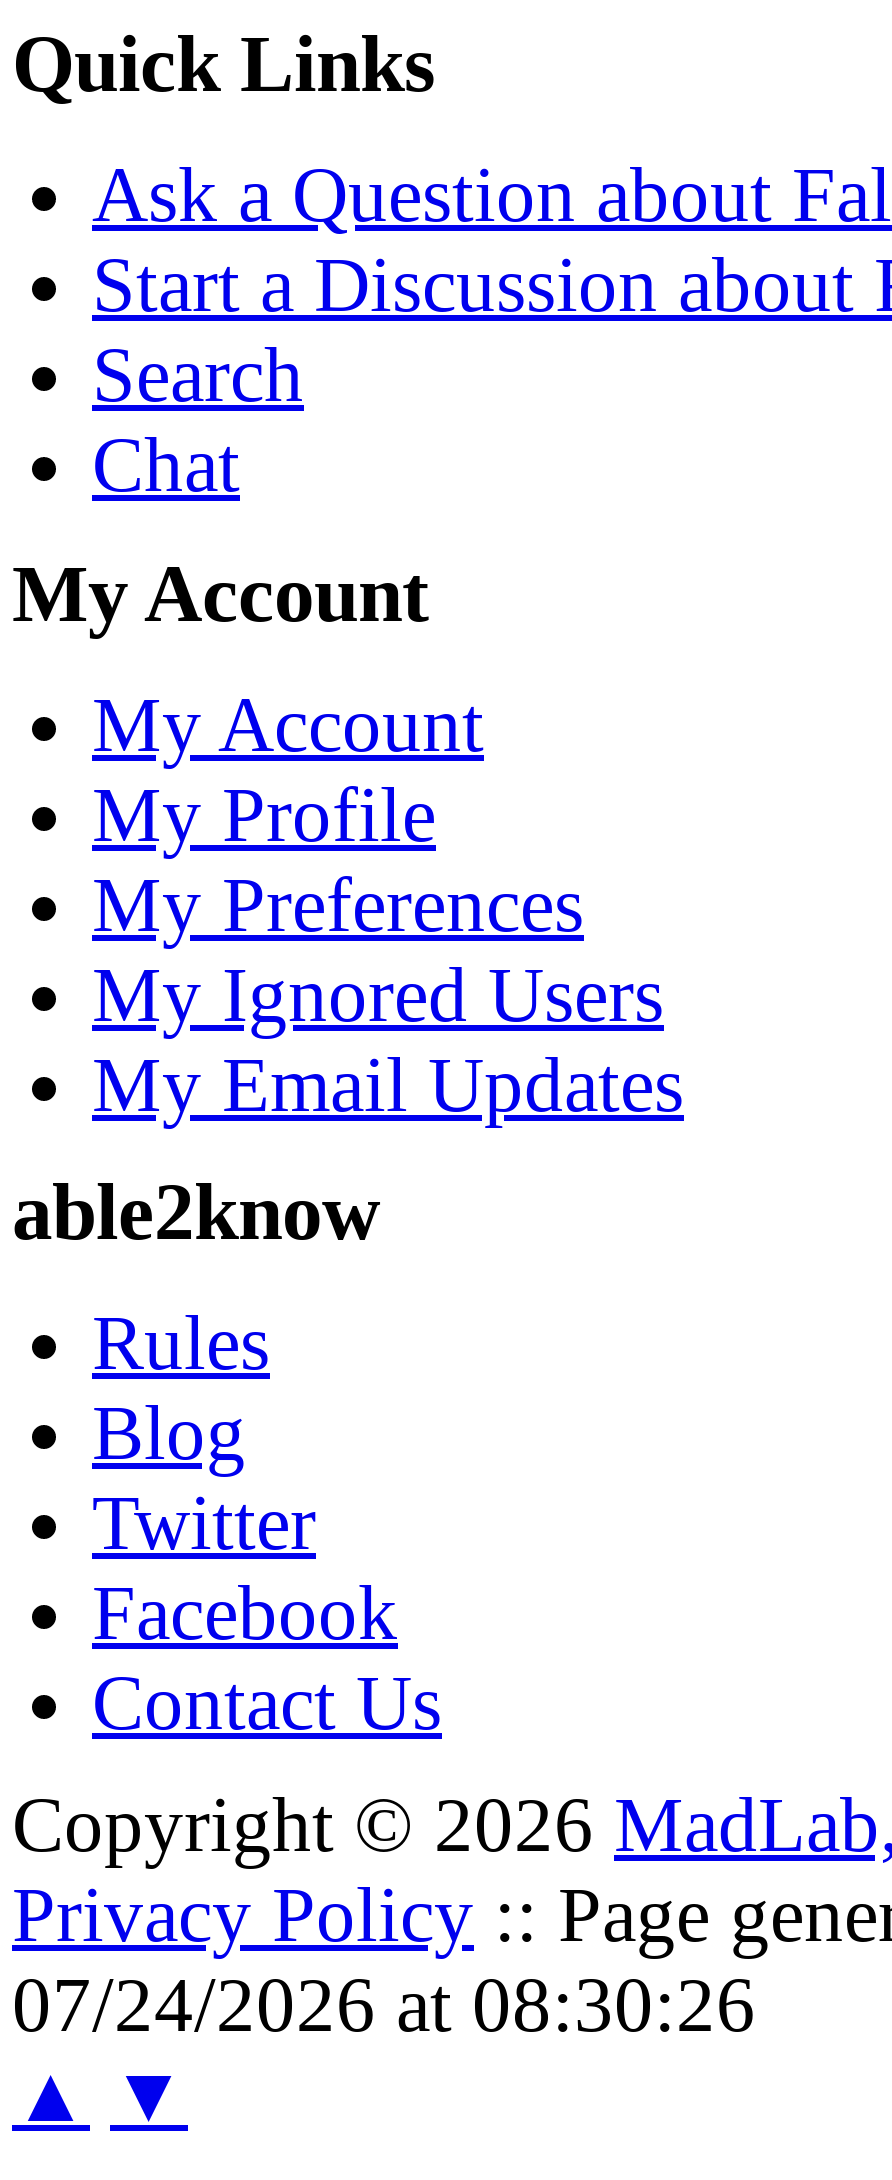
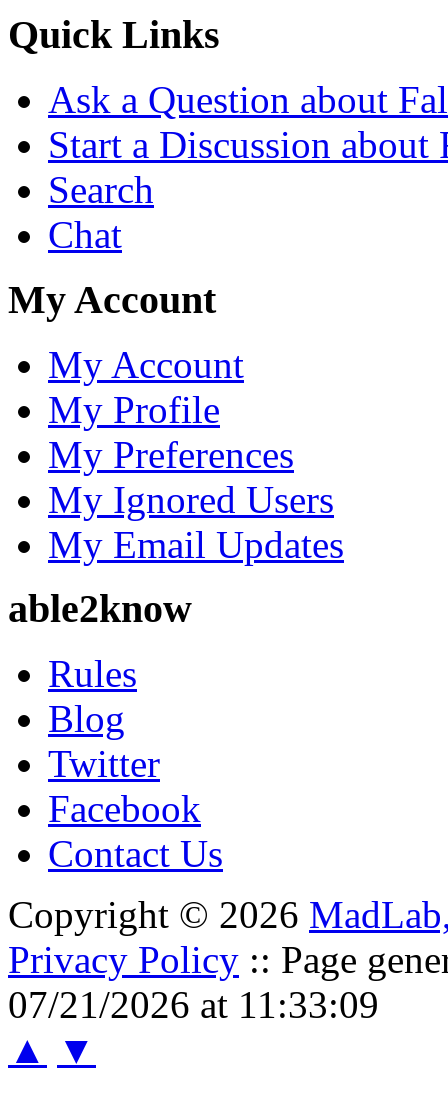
[12,1961,756,2047] 07/24/2026 at 08:30:26 -> [8,983,379,1026] 07/21/2026 at 11:33:09

